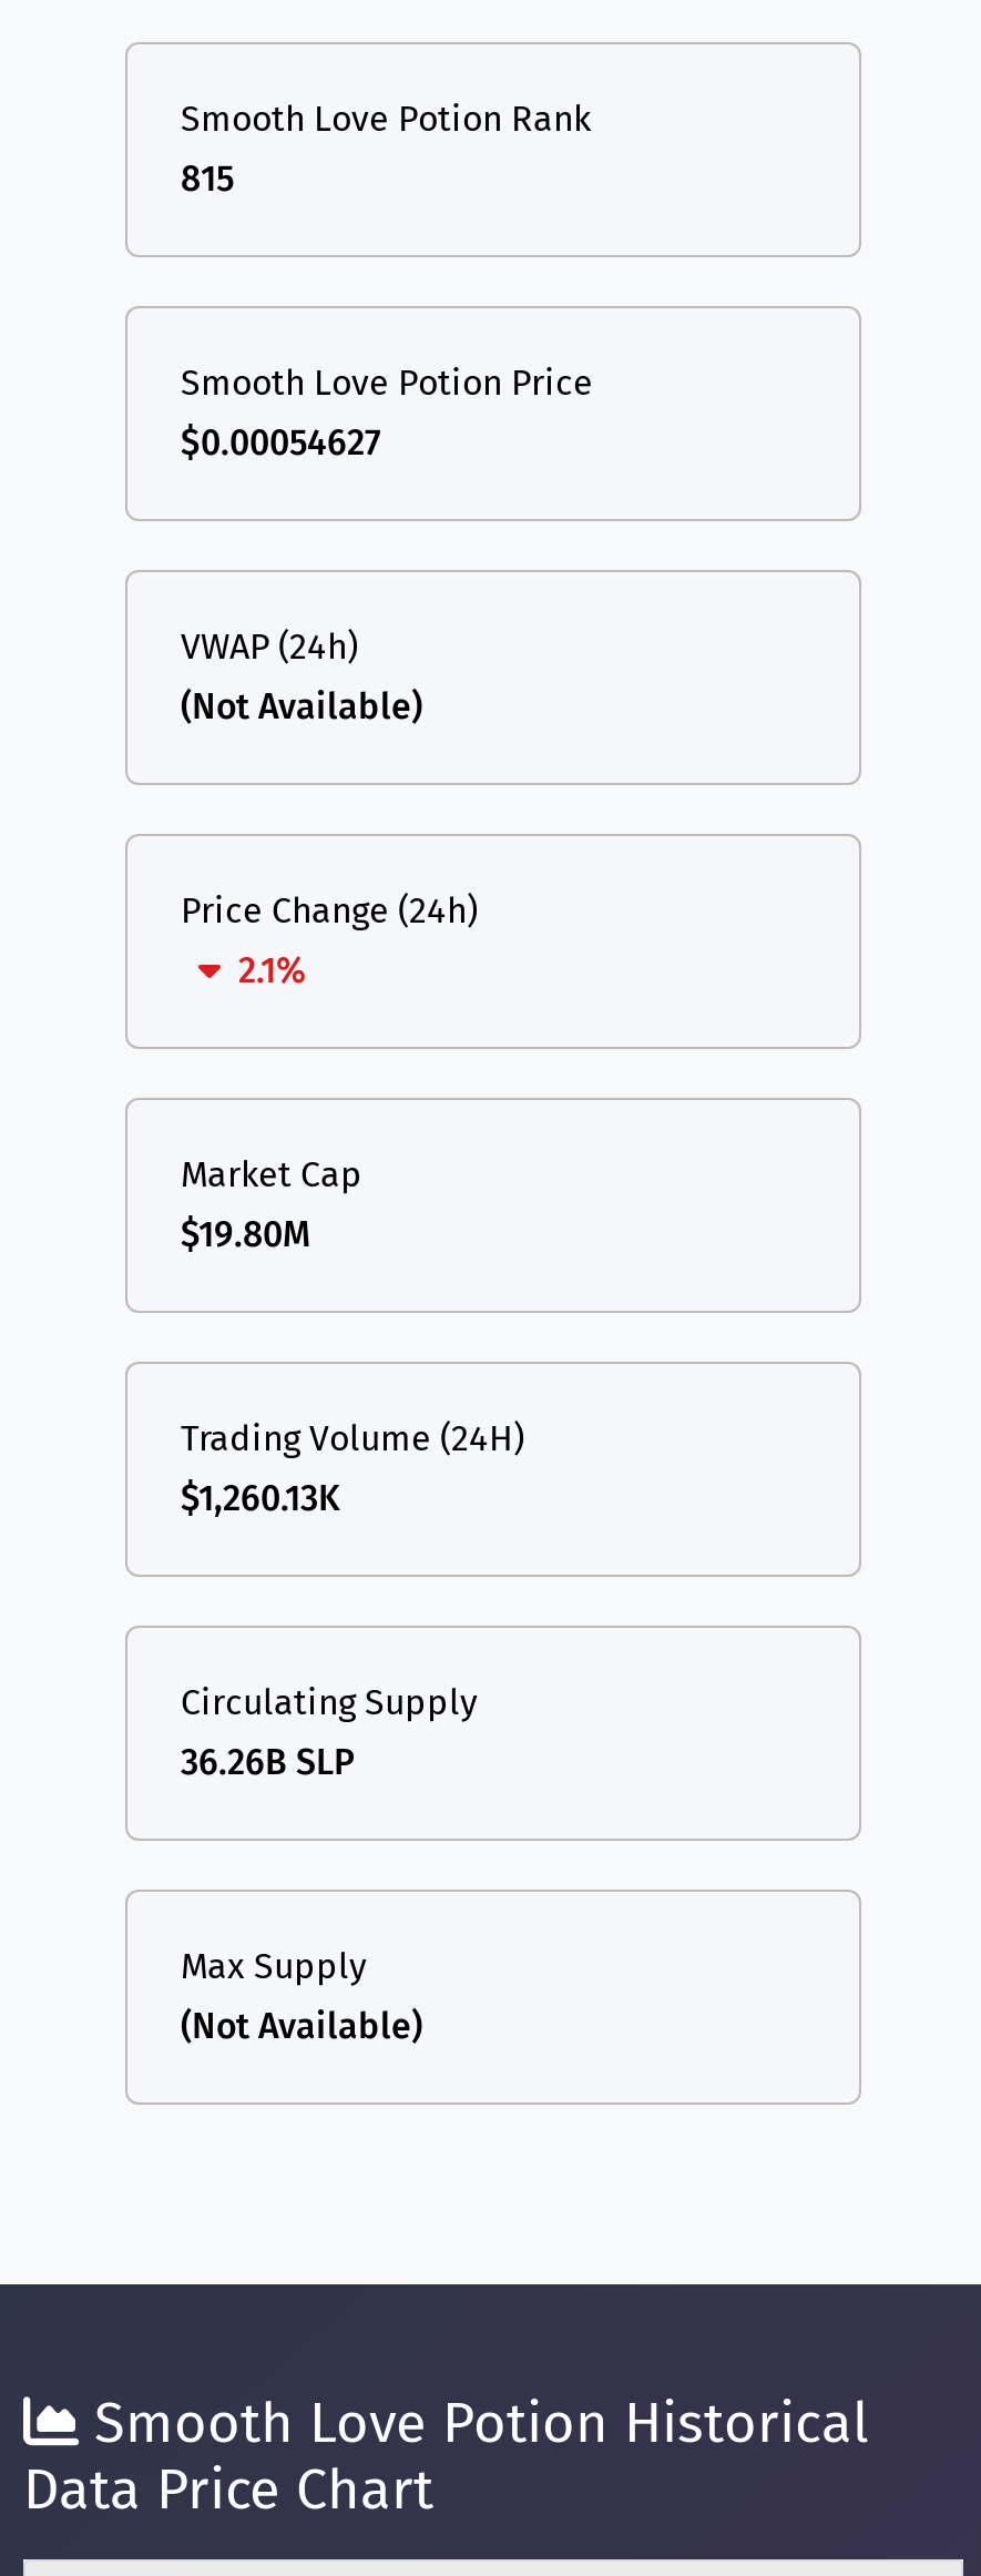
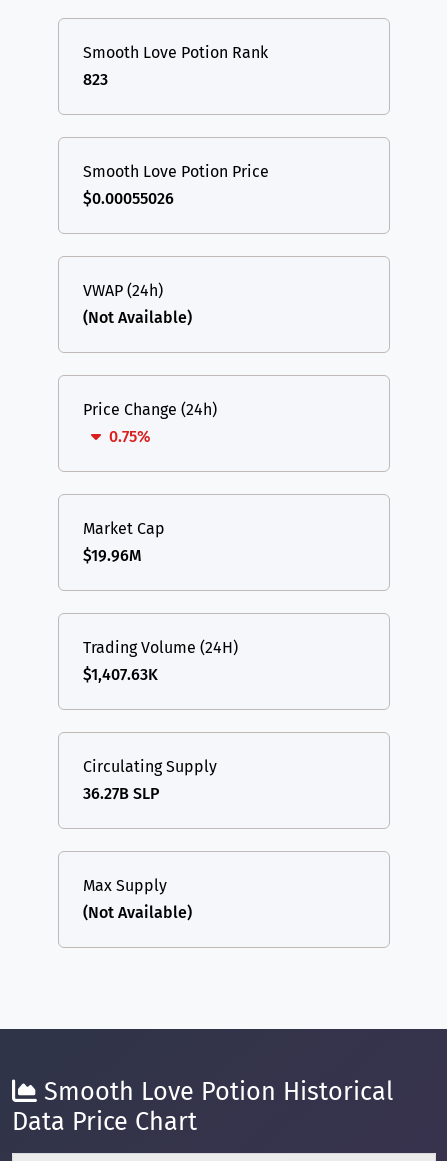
[181,157,234,199] 815 -> [83,70,108,89] 823
[181,421,380,463] $0.00054627 -> [83,189,174,208] $0.00055026
[238,949,307,991] 2.1% -> [109,427,151,446] 0.75%
[181,1213,311,1255] $19.80M -> [83,546,142,565] $19.96M
[181,1477,340,1519] $1,260.13K -> [83,665,158,684] $1,407.63K
[181,1741,354,1783] 36.26B SLP -> [83,784,159,803] 36.27B SLP

